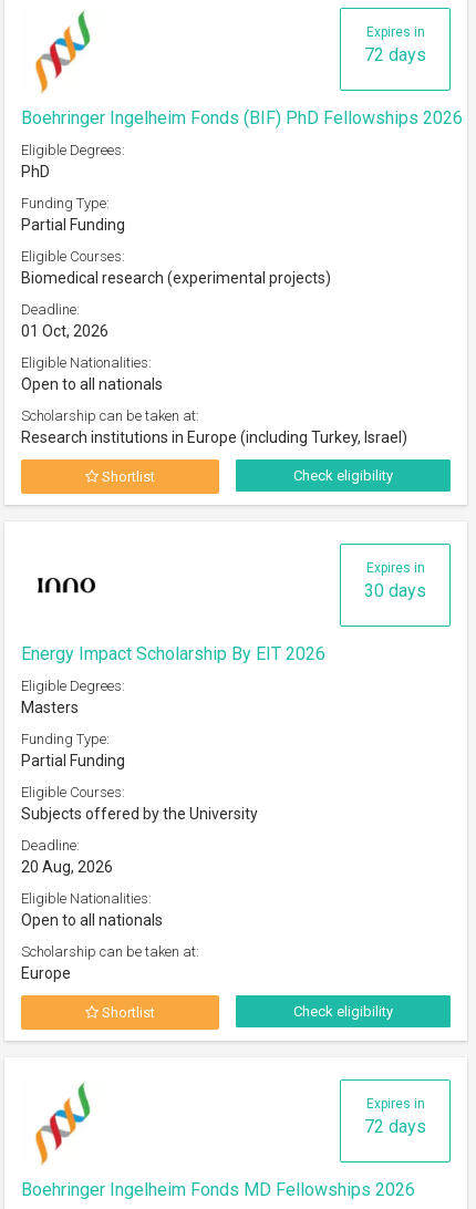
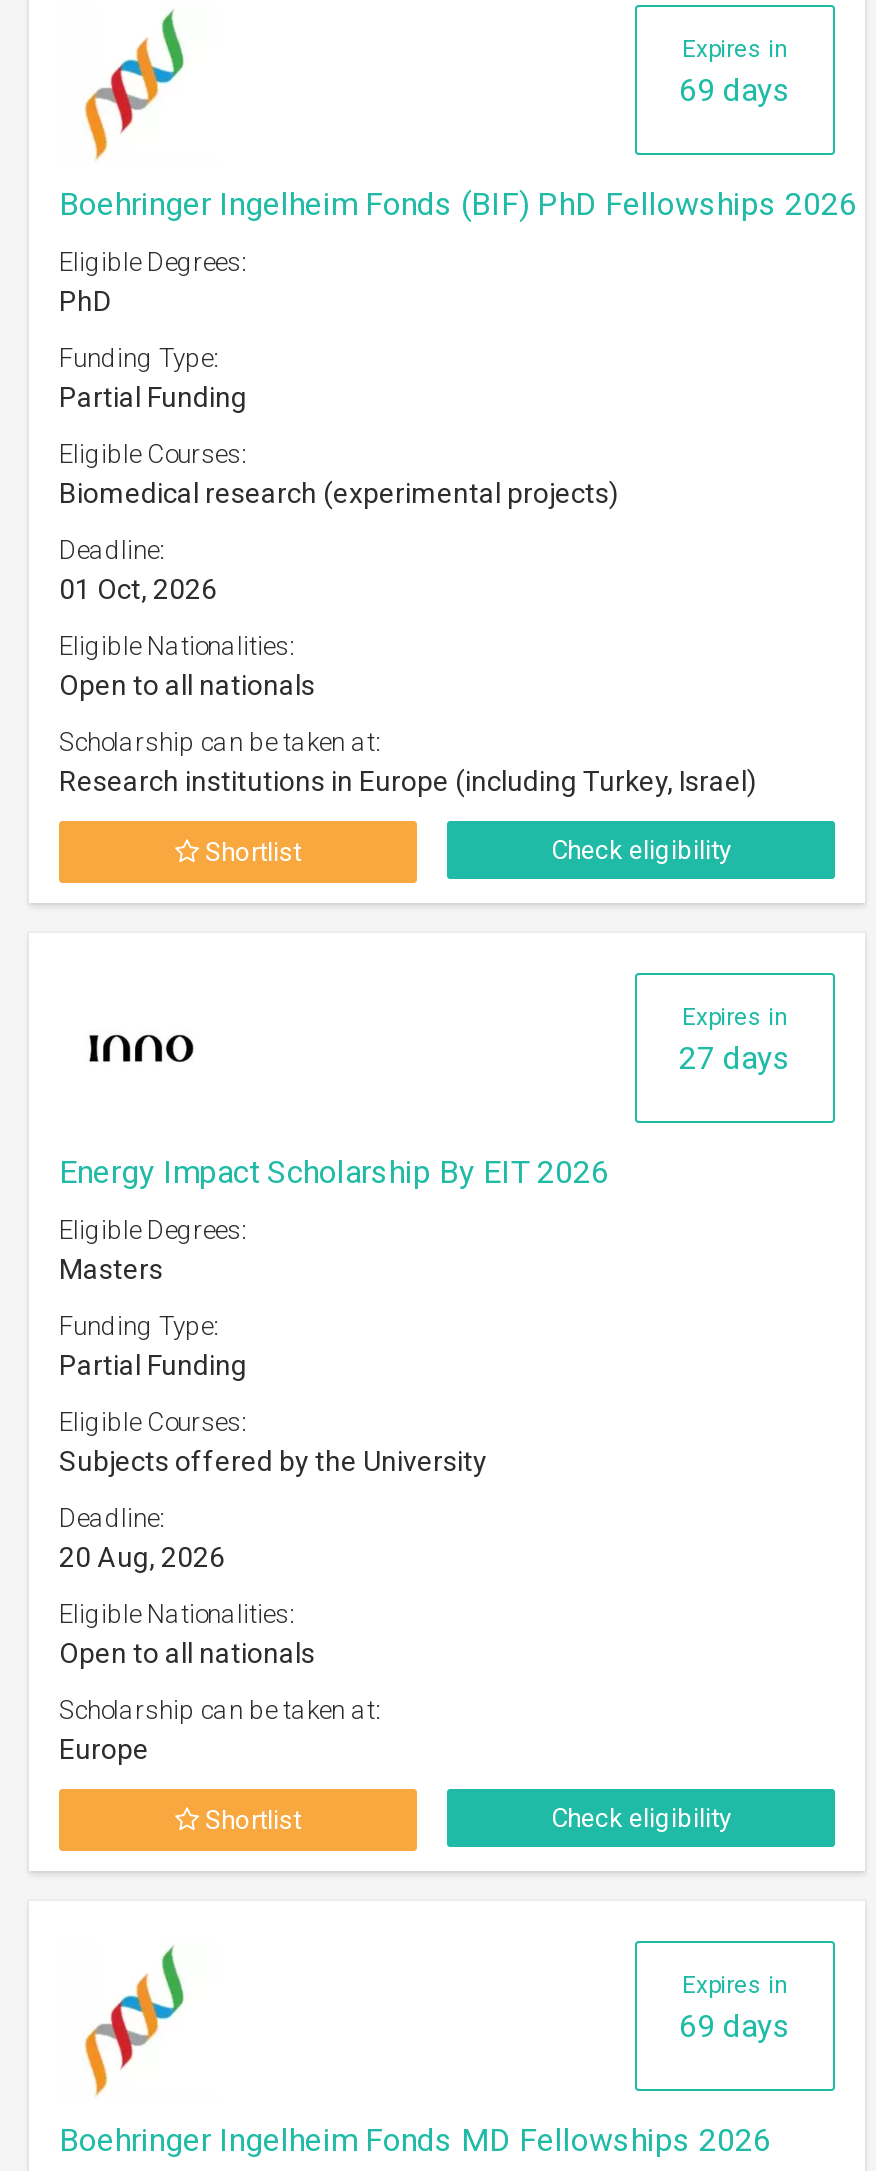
[364,44,426,65] 72 days -> [679,71,791,109] 69 days
[364,580,426,601] 30 days -> [679,1039,791,1077] 27 days
[364,1116,426,1137] 72 days -> [679,2007,791,2045] 69 days

